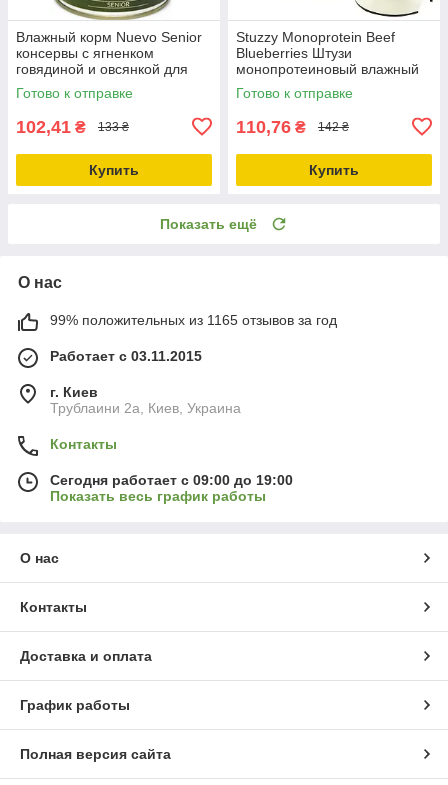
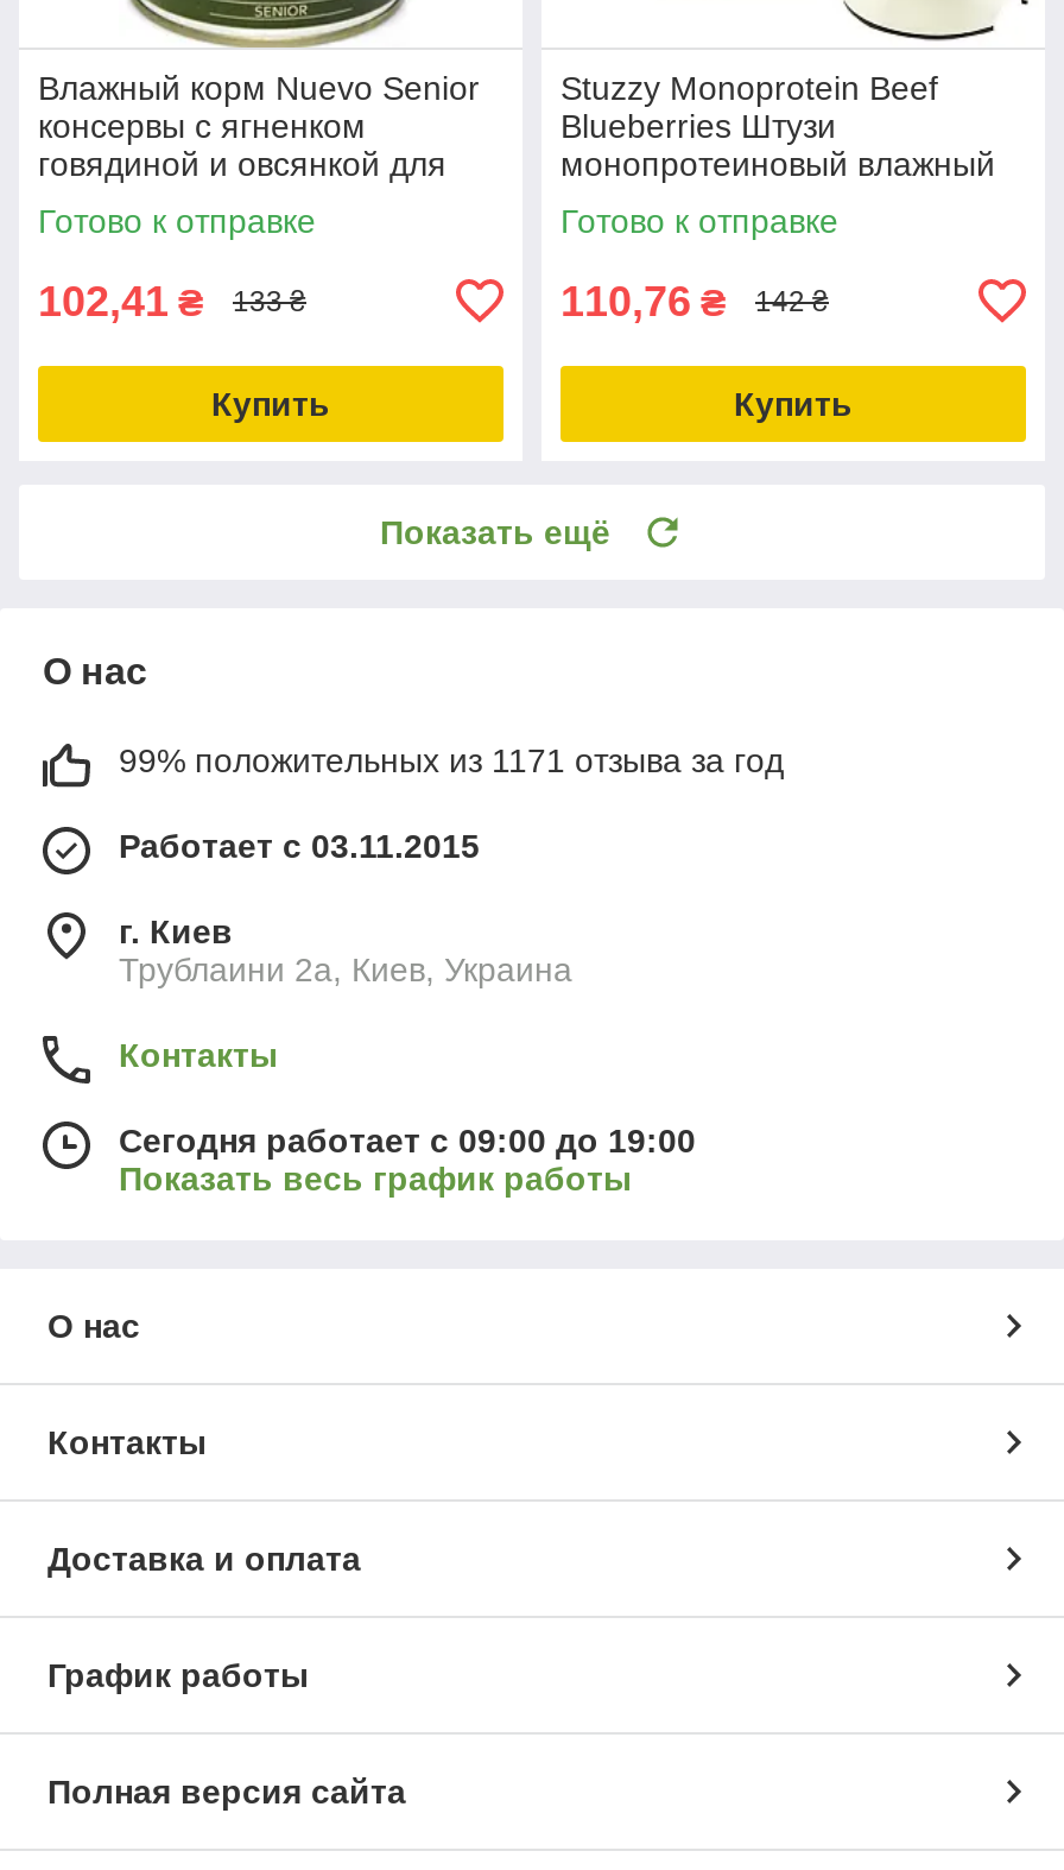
[50,312,337,328] 99% положительных из 1165 отзывов за год -> [119,741,784,779] 99% положительных из 1171 отзыва за год

